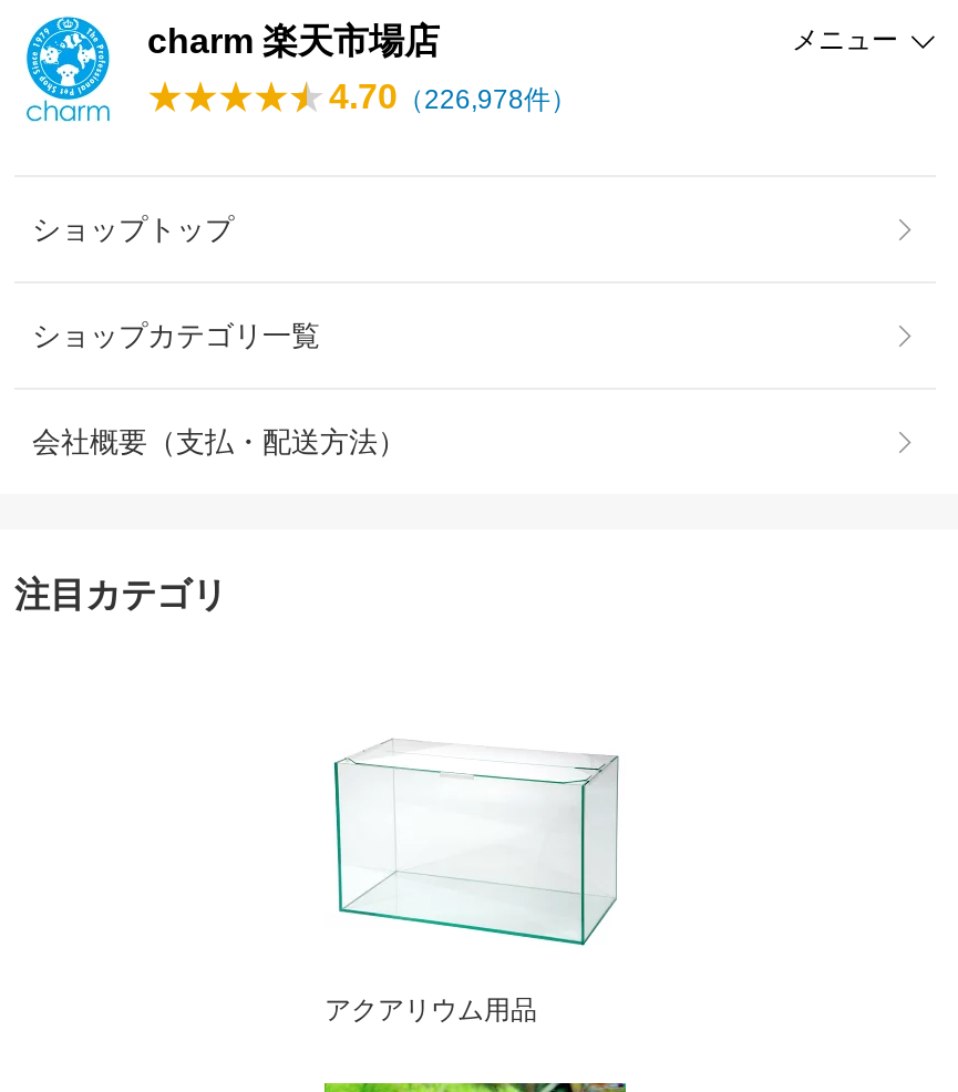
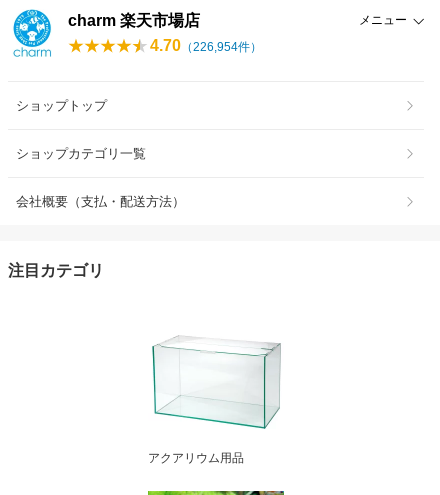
[329,78,577,115] 4.70（226,978件） -> [150,37,262,54] 4.70（226,954件）

